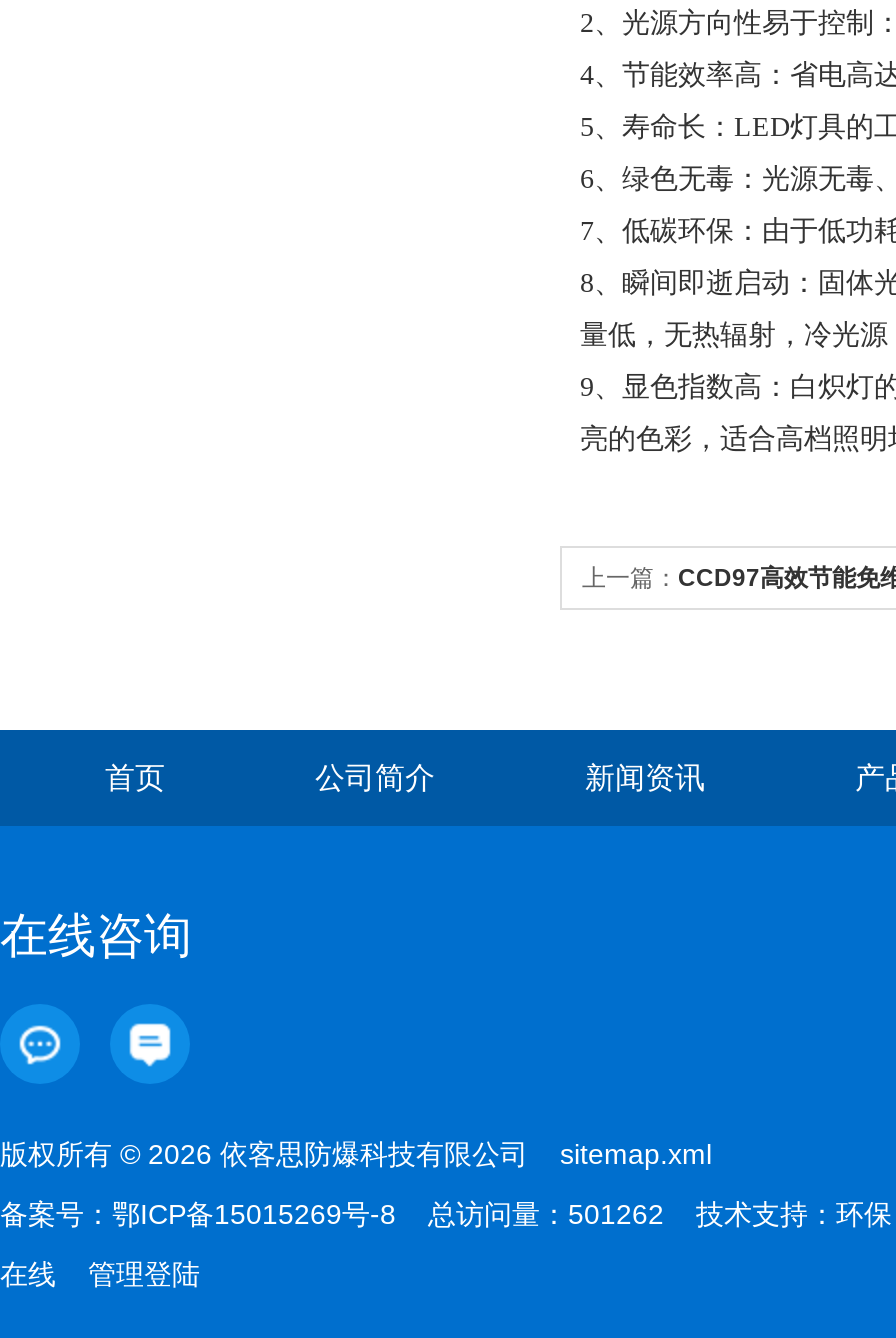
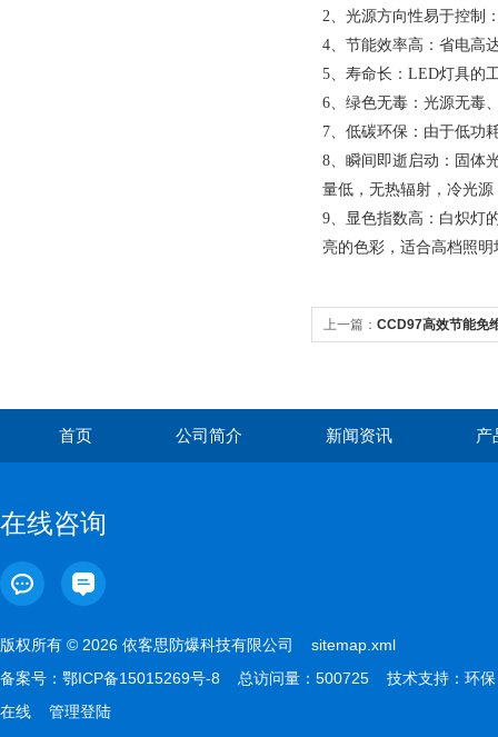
[0,1198,892,1230] 备案号：鄂ICP备15015269号-8总访问量：501262 技术支持：环保 -> [0,669,496,687] 备案号：鄂ICP备15015269号-8总访问量：500725 技术支持：环保

